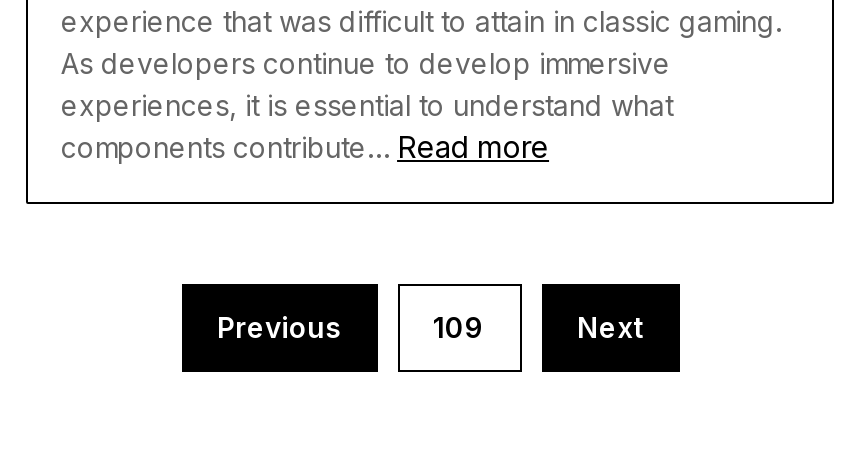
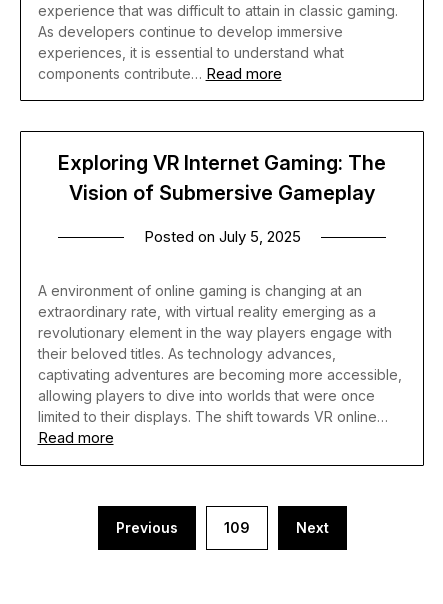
none -> [37,151,401,447] Exploring VR Internet Gaming: The | Vision of Submersive Gameplay | Posted on July 5, 2025 | A environment of online gaming is changing at an | extraordinary rate, with virtual reality emerging as a | revolutionary element in the way players engage with | their beloved titles. As technology advances, | captivating adventures are becoming more accessible, | allowing players to dive into worlds that were once | limited to their displays. The shift towards VR online… | Read more

